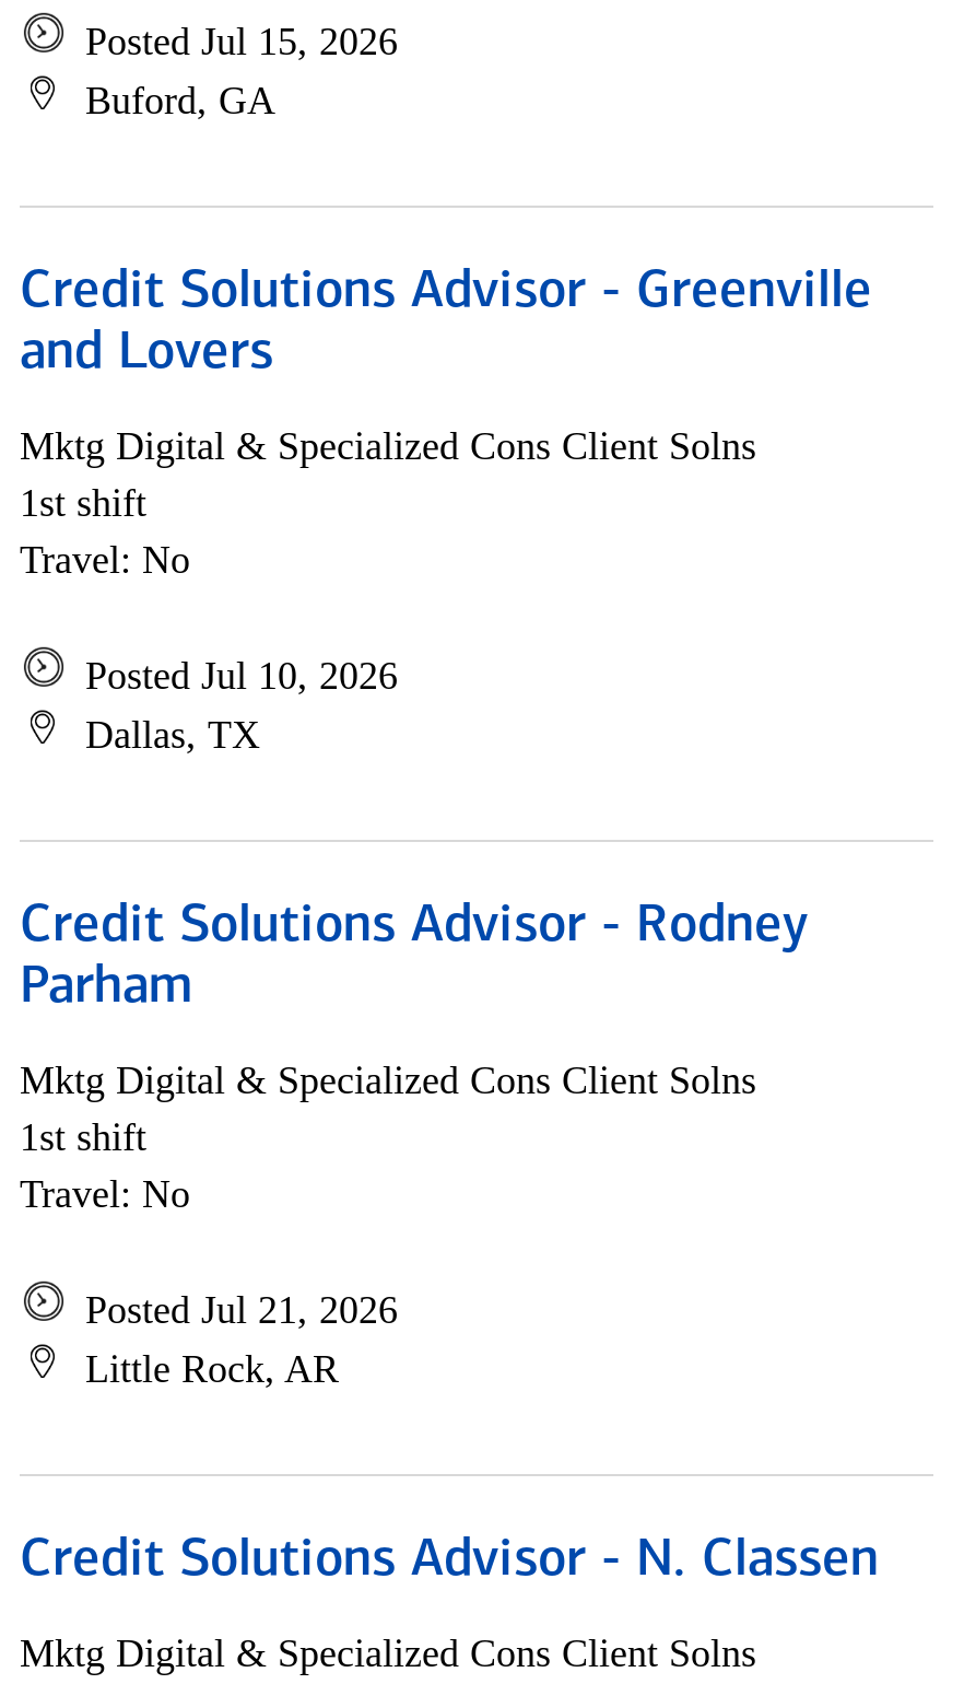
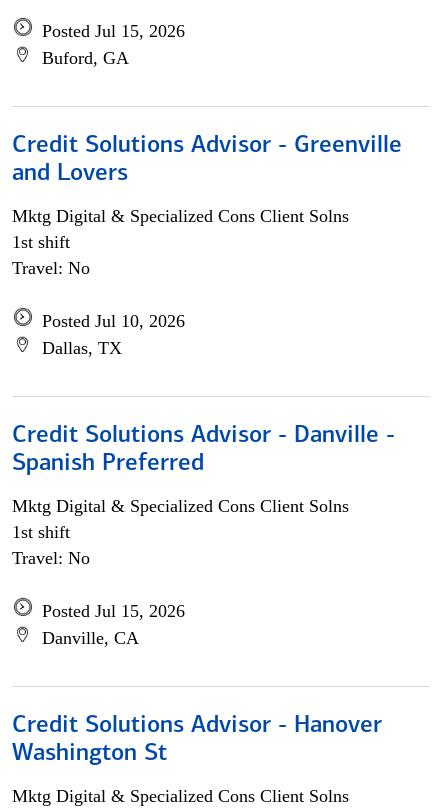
[20,901,809,1015] Credit Solutions Advisor - Rodney | Parham -> [12,424,395,476] Credit Solutions Advisor - Danville - | Spanish Preferred
[85,1288,398,1391] Posted Jul 21, 2026 | Little Rock, AR -> [42,601,185,648] Posted Jul 15, 2026 | Danville, CA
[20,1535,879,1588] Credit Solutions Advisor - N. Classen -> [12,714,382,766] Credit Solutions Advisor - Hanover | Washington St

